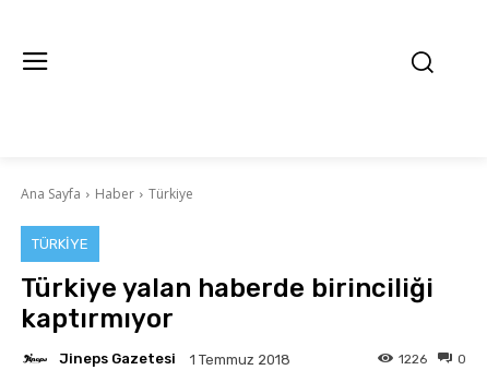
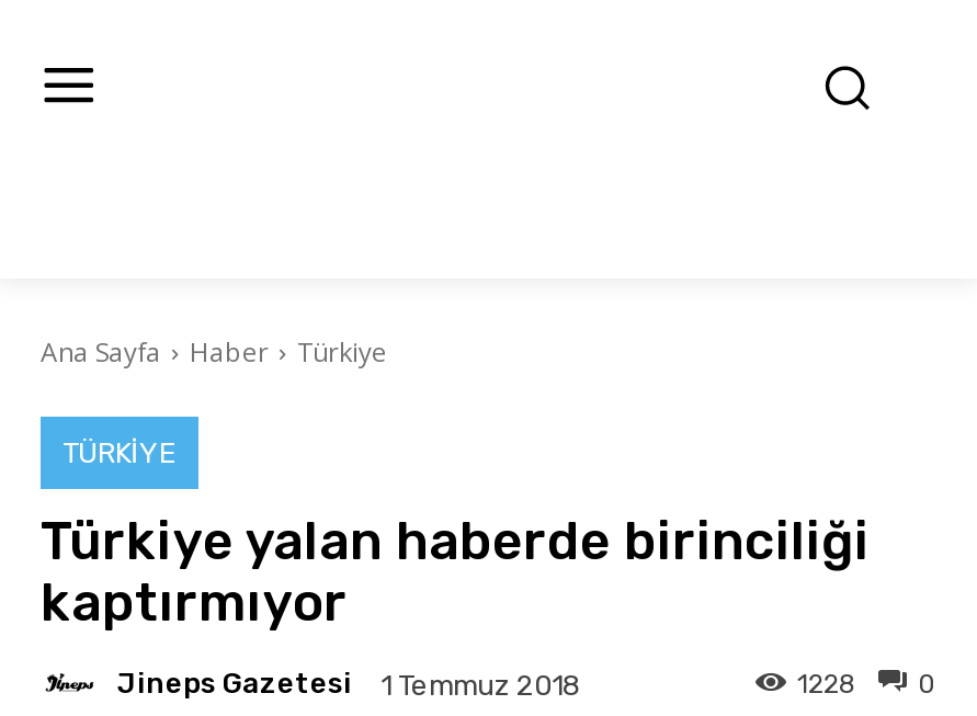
[399,351,466,367] 1226 0 -> [797,668,935,699] 1228 0

